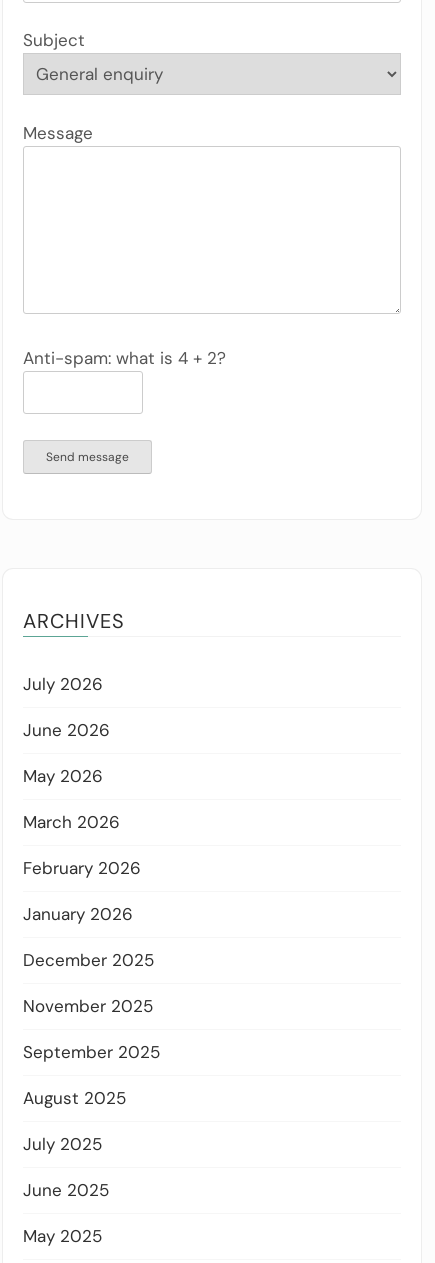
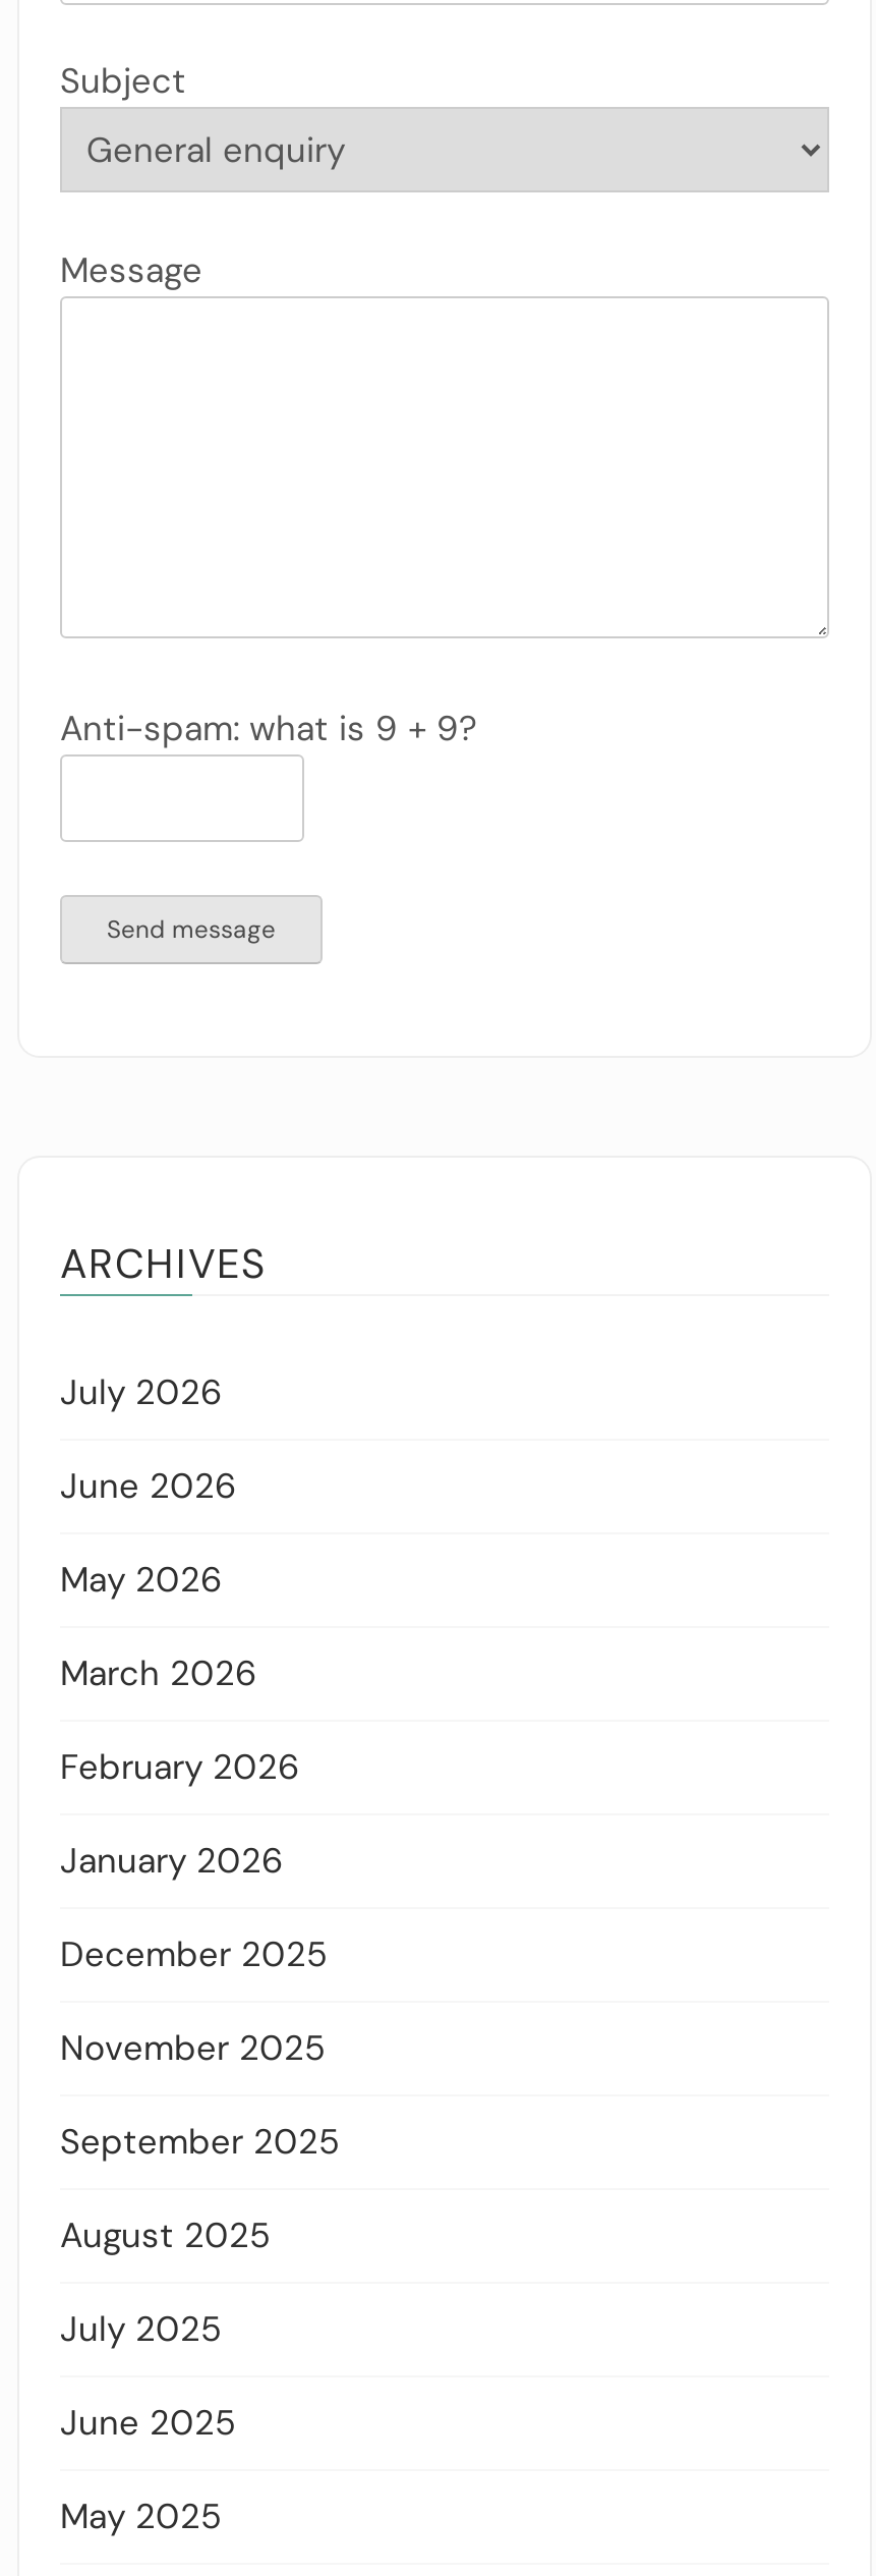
[23,347,226,369] Anti-spam: what is 4 + 2? -> [60,707,477,752] Anti-spam: what is 9 + 9?

